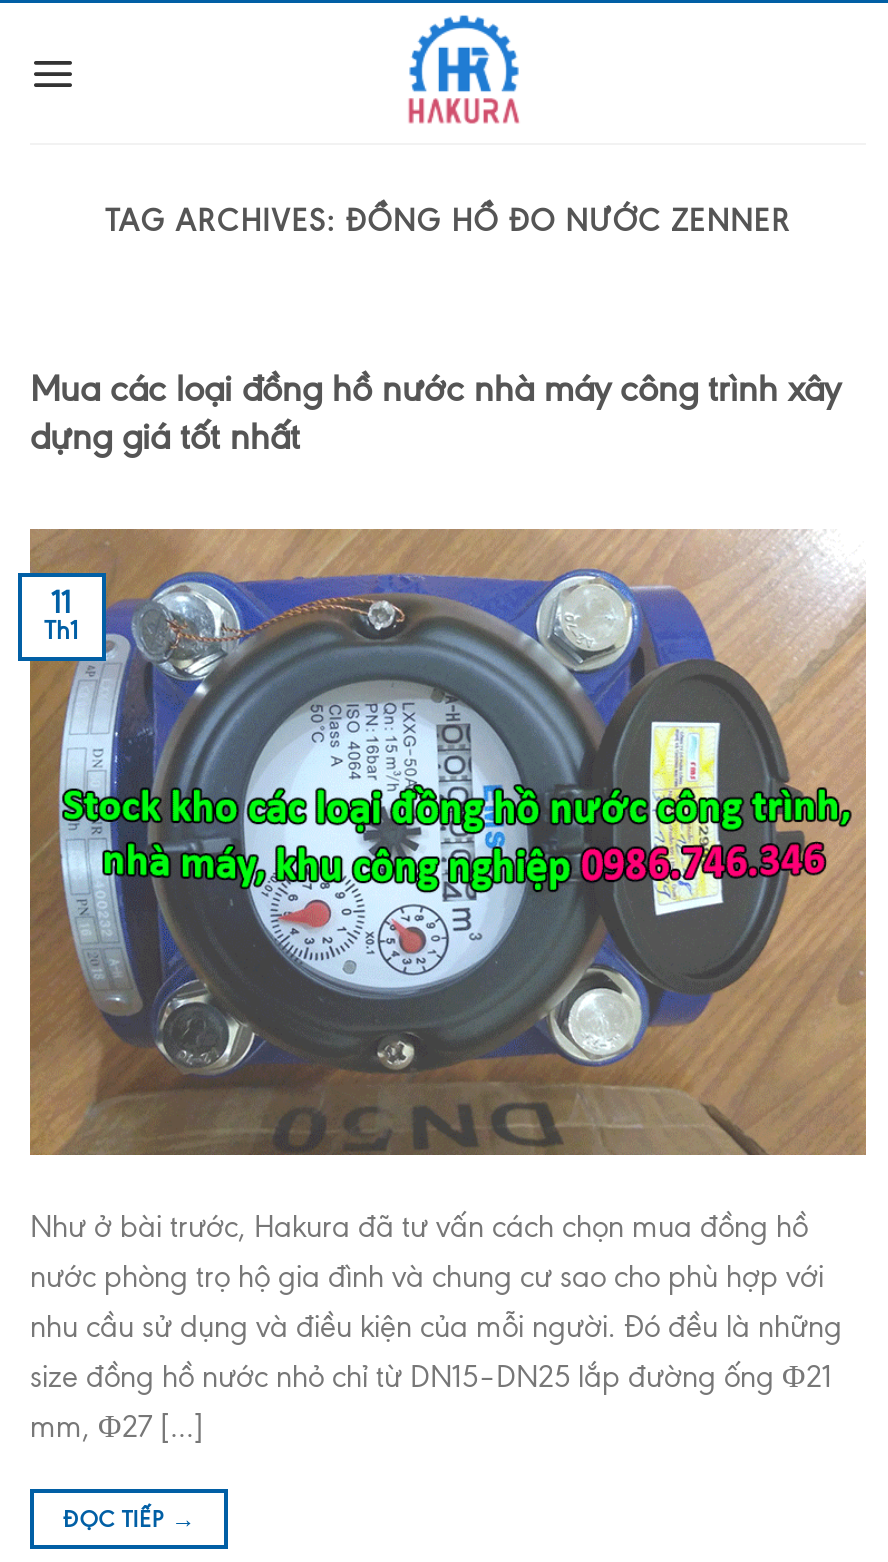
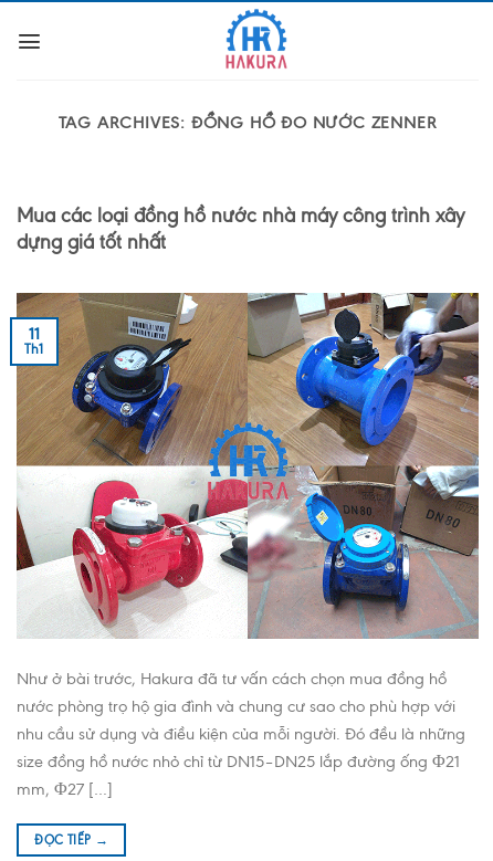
[28,527,868,1157] [image] -> [17,292,480,639] [image]

